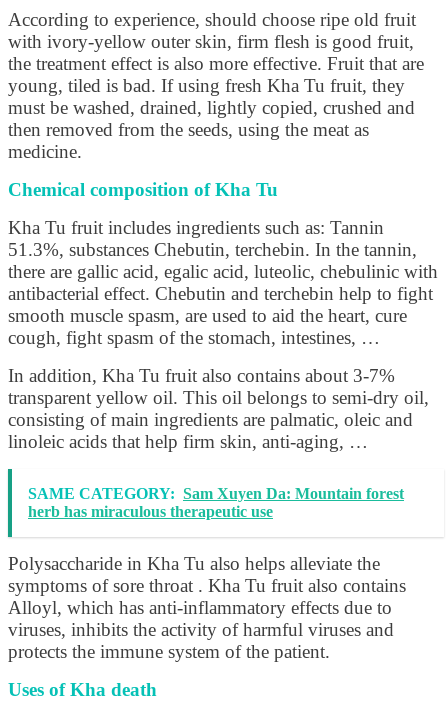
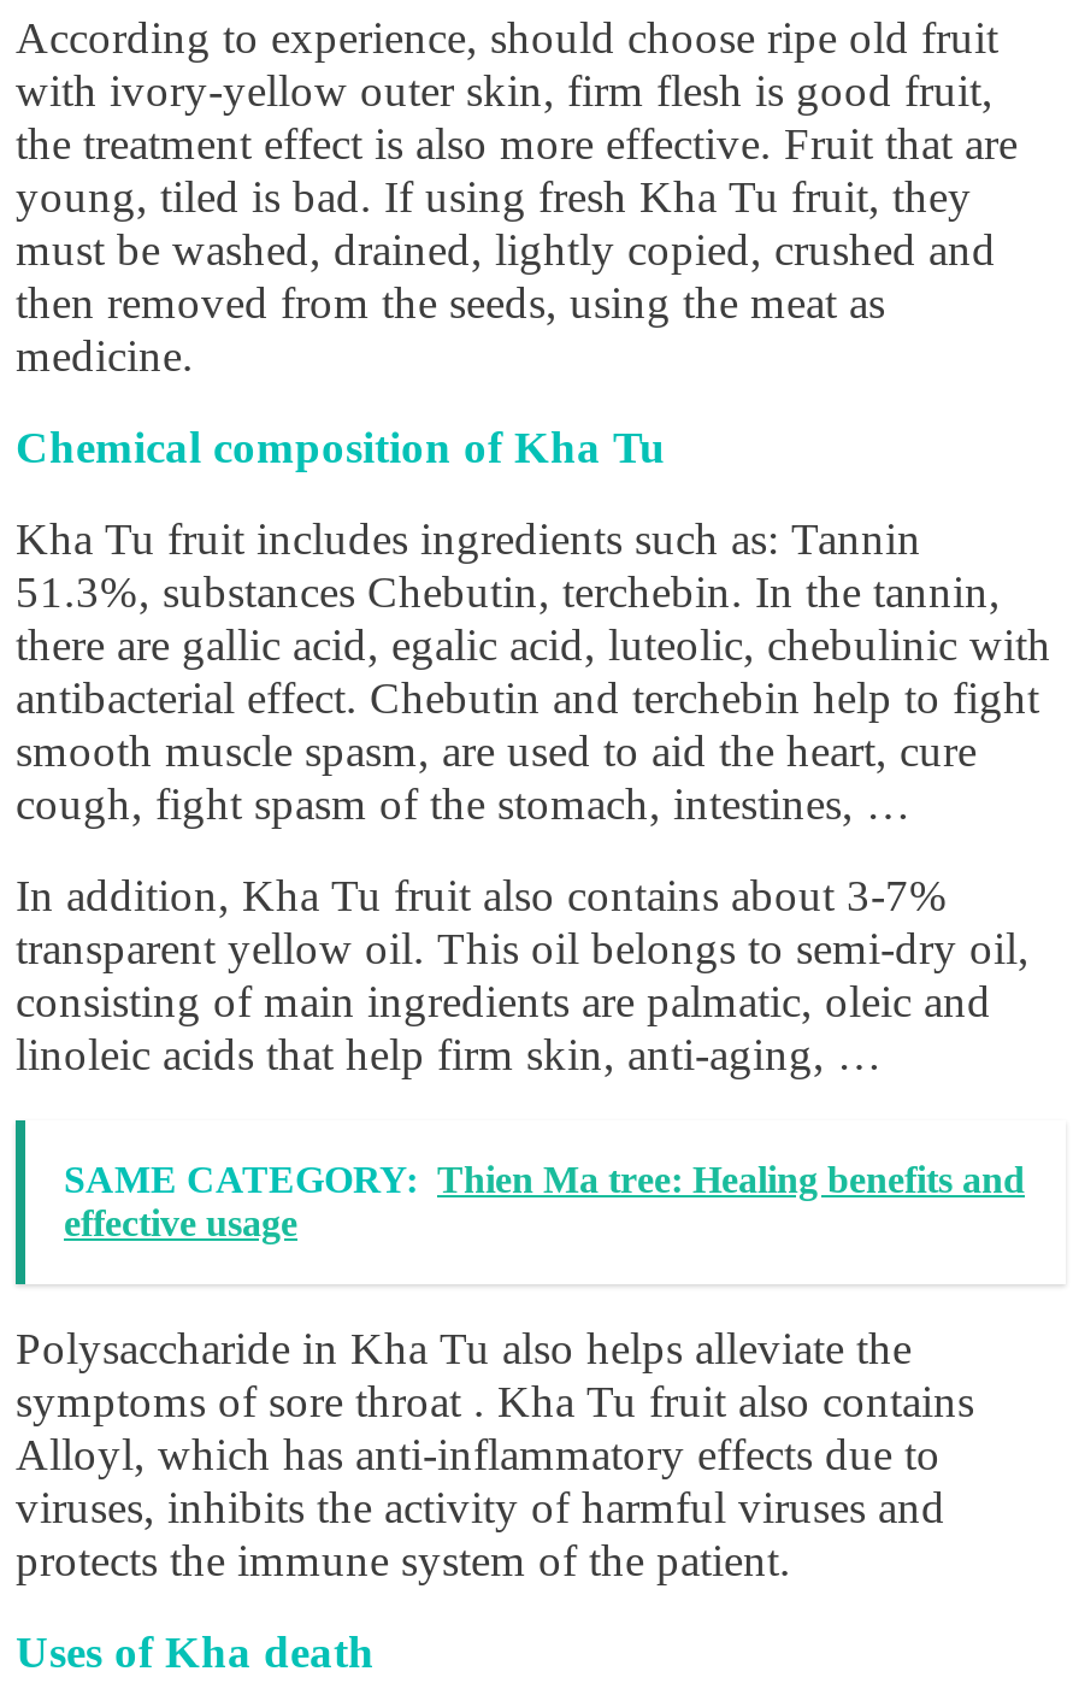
[28,485,404,520] SAME CATEGORY: Sam Xuyen Da: Mountain forest | herb has miraculous therapeutic use -> [64,1160,1025,1244] SAME CATEGORY: Thien Ma tree: Healing benefits and | effective usage

